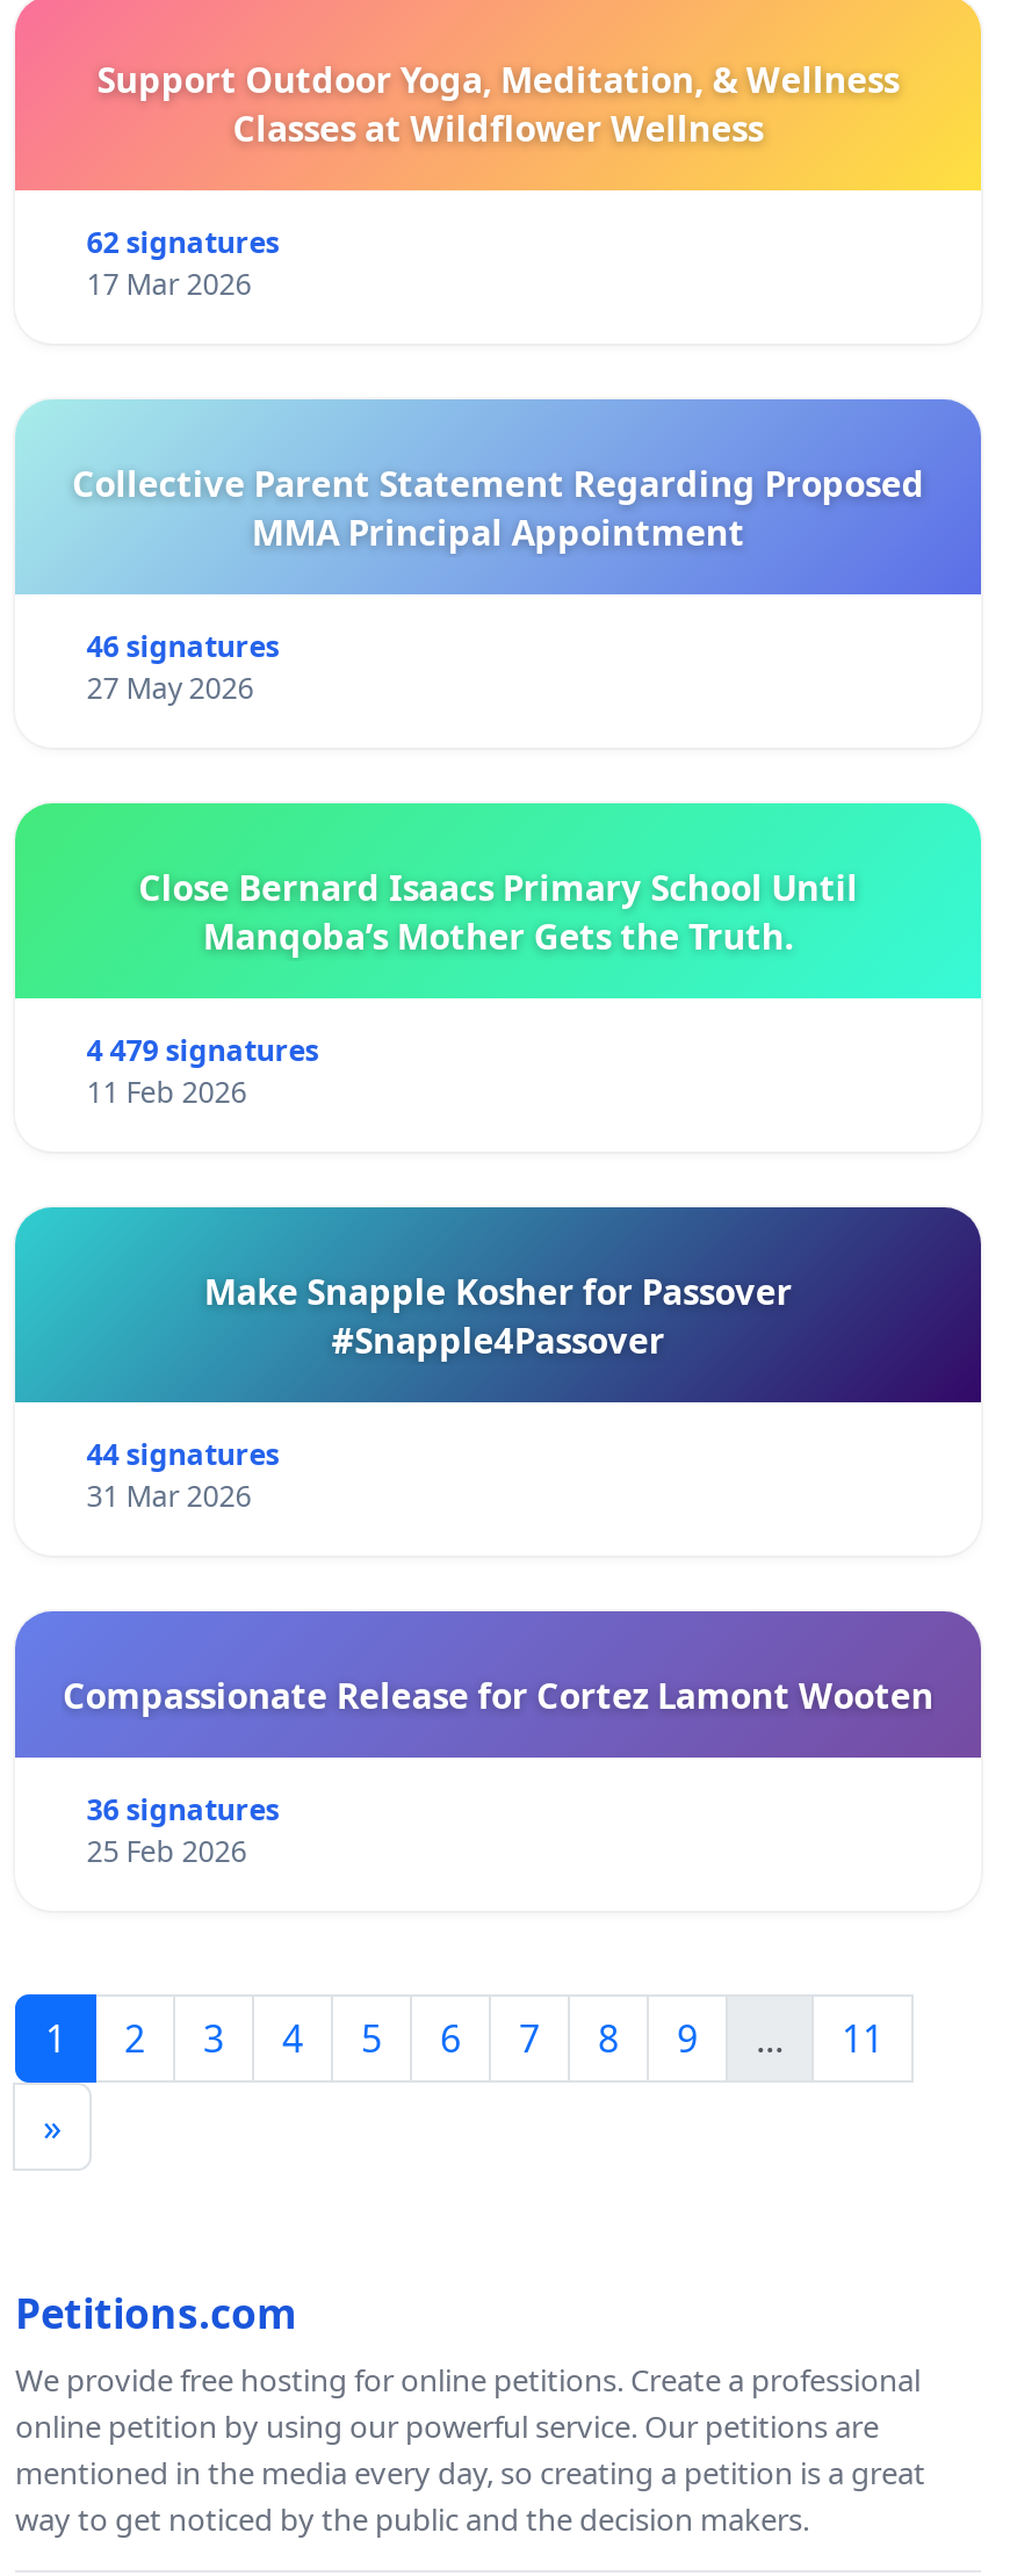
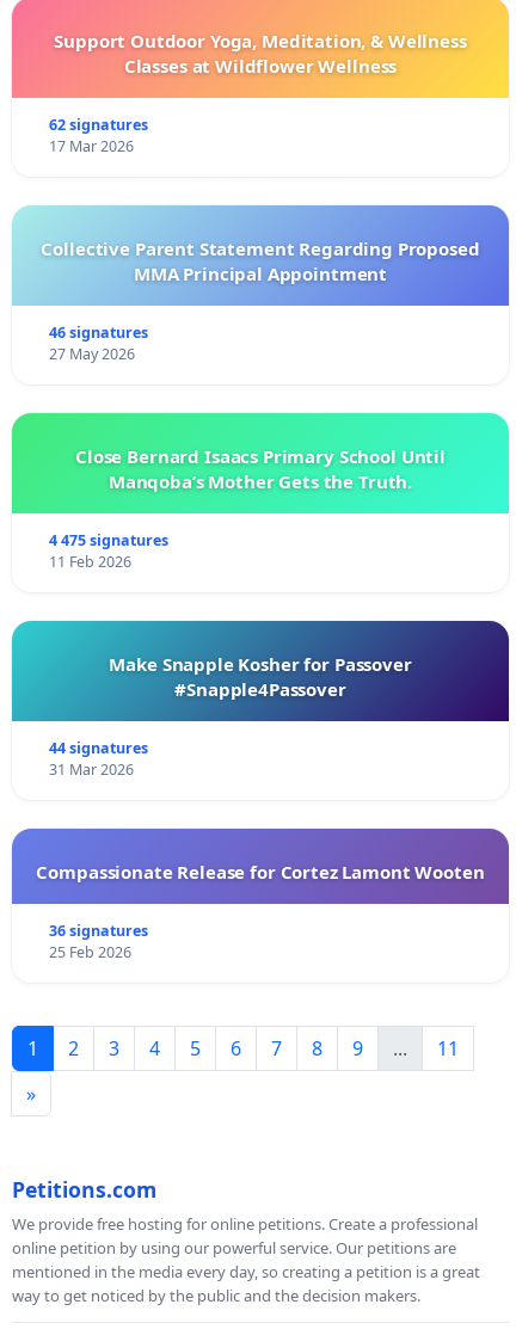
[87,1031,319,1070] 4 479 signatures -> [49,530,168,550] 4 475 signatures

